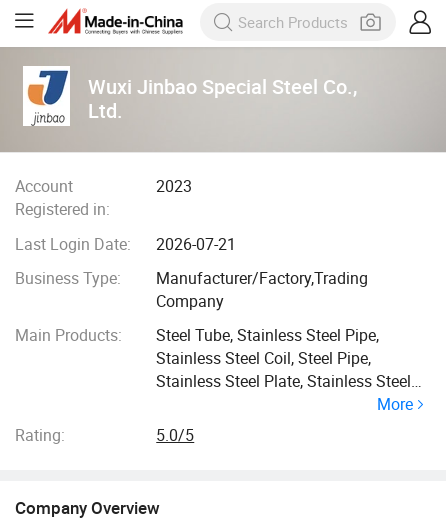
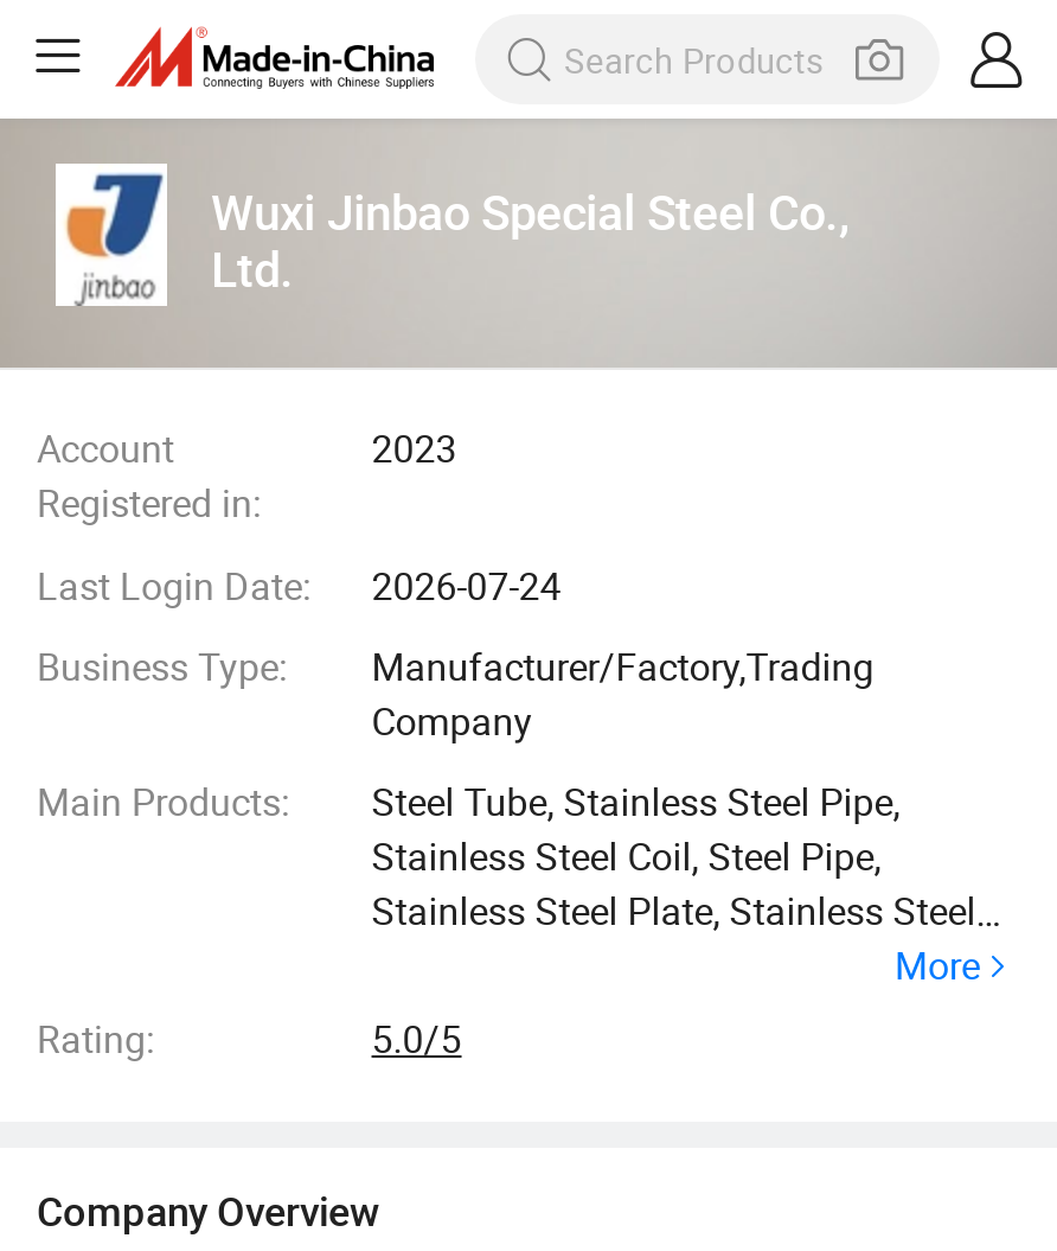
[15,233,236,255] Last Login Date: 2026-07-21 -> [37,559,561,611] Last Login Date: 2026-07-24

